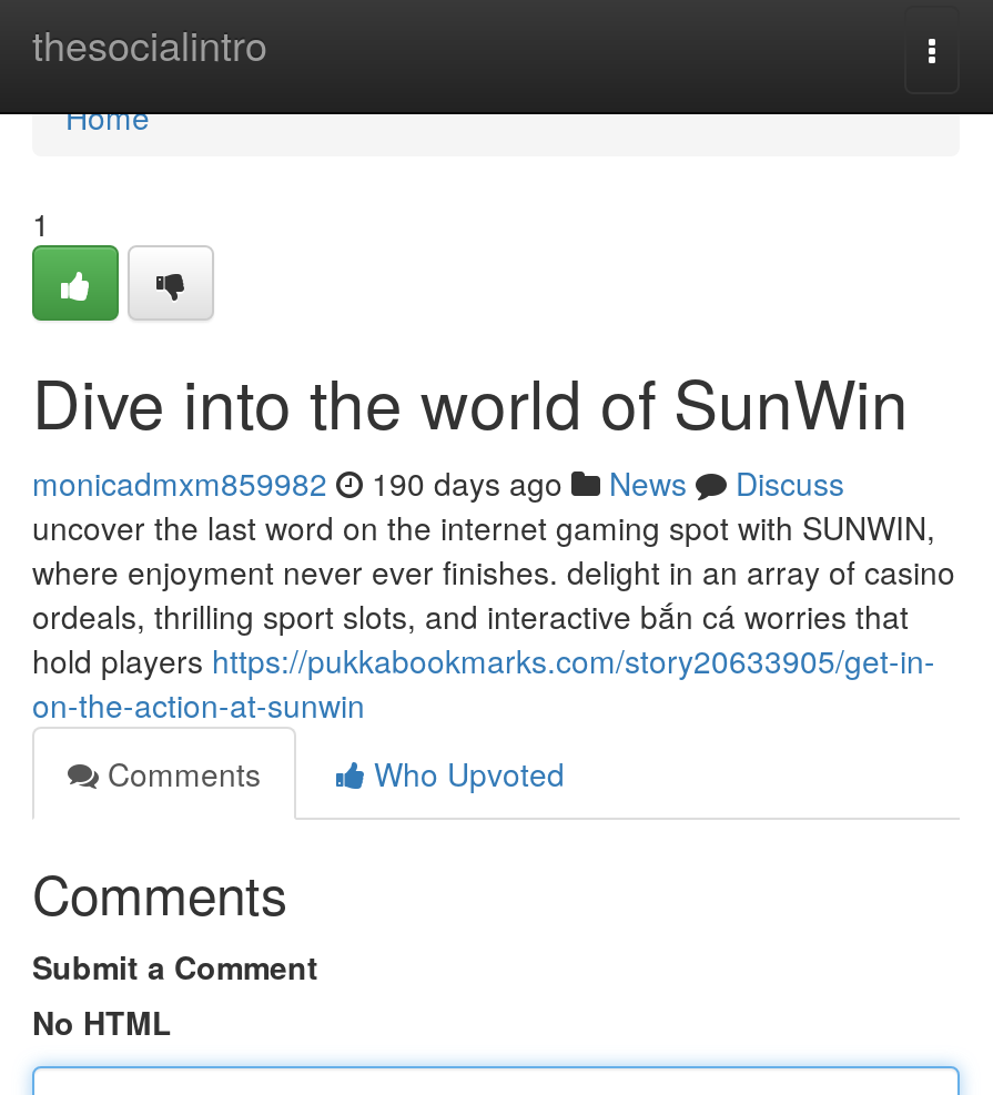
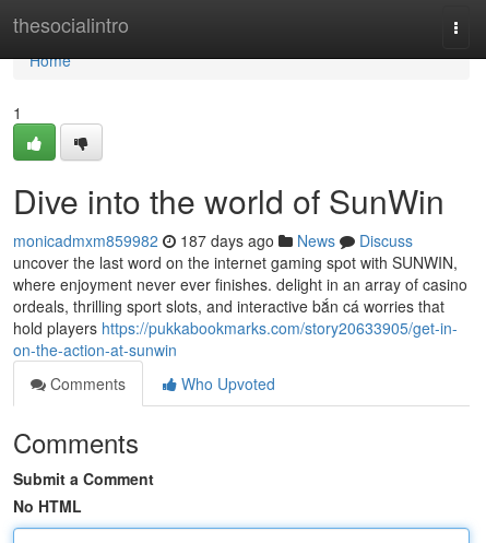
[32,460,844,505] monicadmxm859982 190 days ago News Discuss -> [13,229,413,251] monicadmxm859982 187 days ago News Discuss

